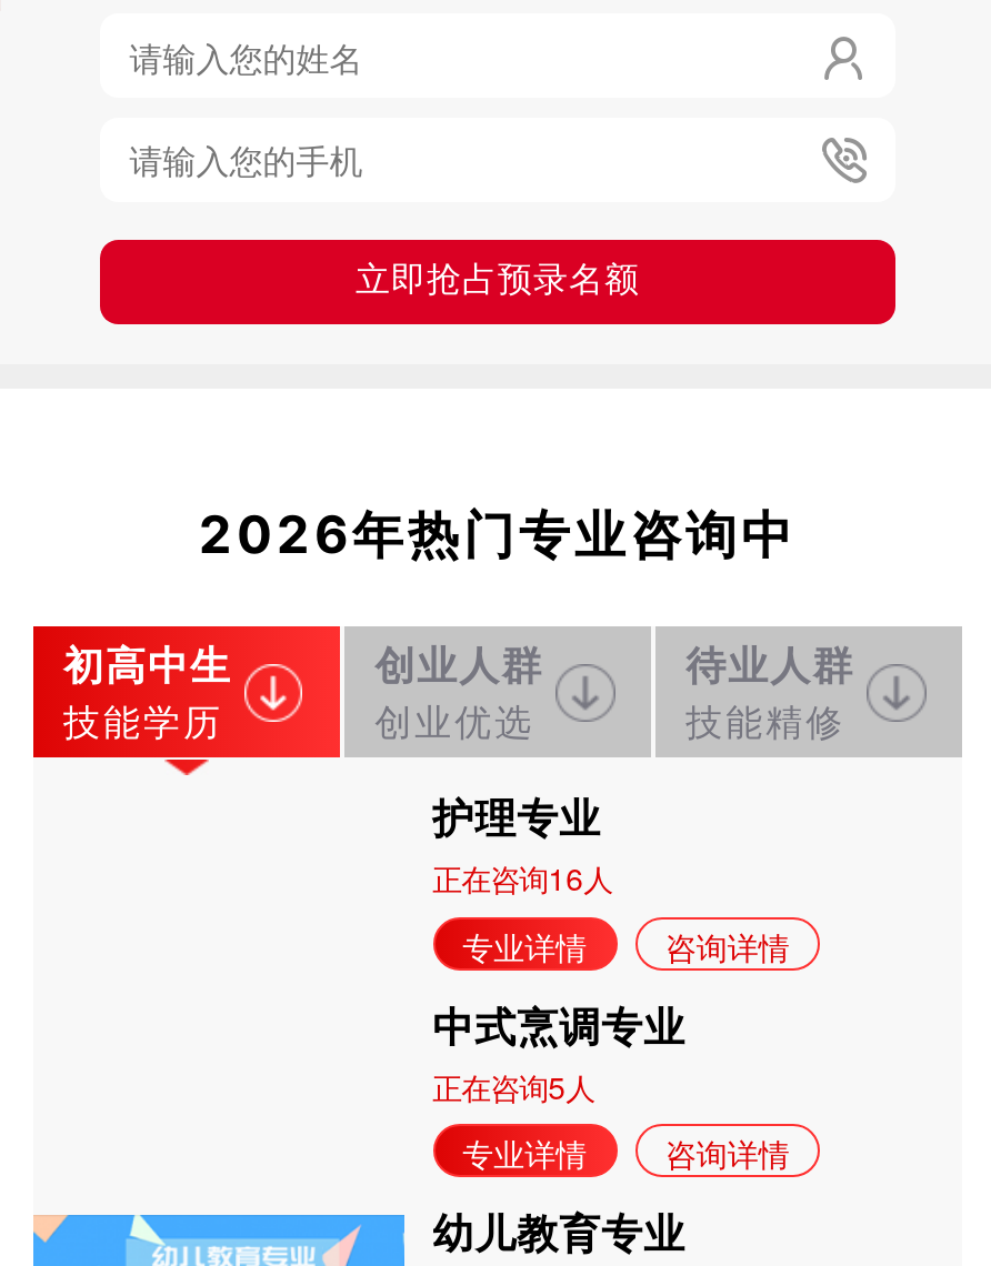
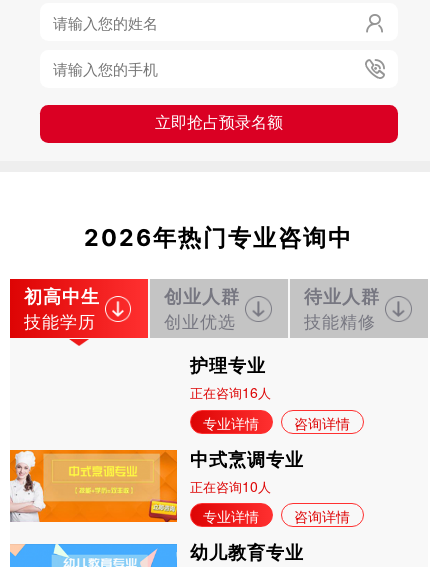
none -> [9,449,178,523] [image]
[432,1063,595,1107] 正在咨询5人 -> [190,476,271,496] 正在咨询10人

